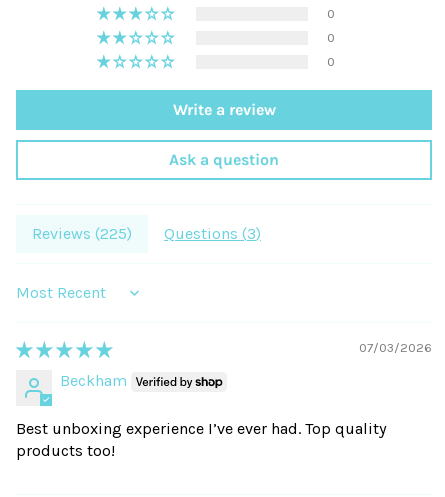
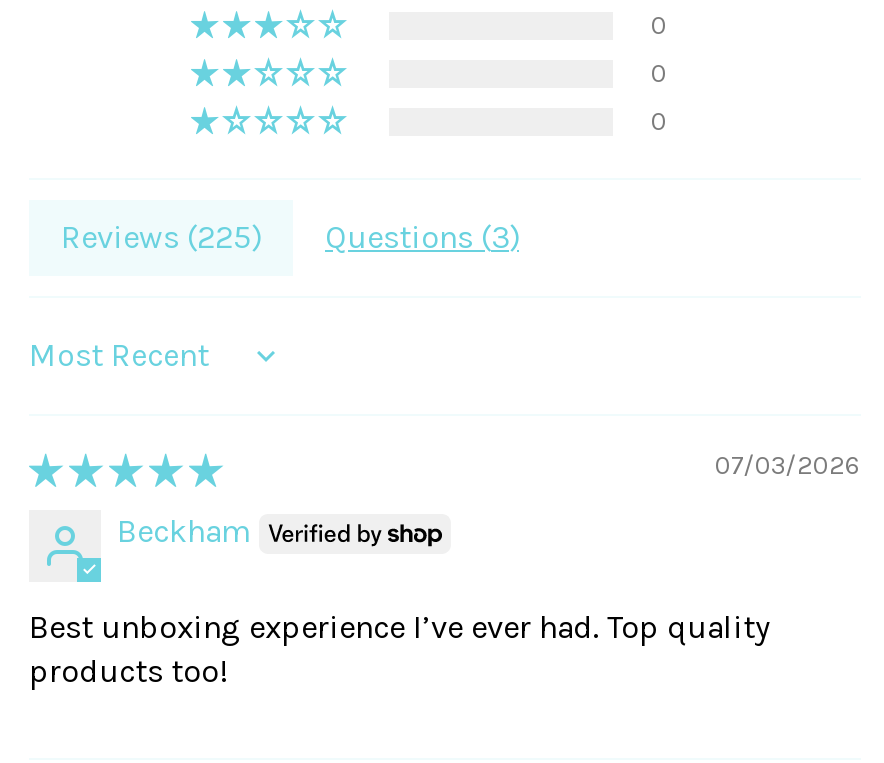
[169,100,279,169] Write a review | Ask a question -> none

